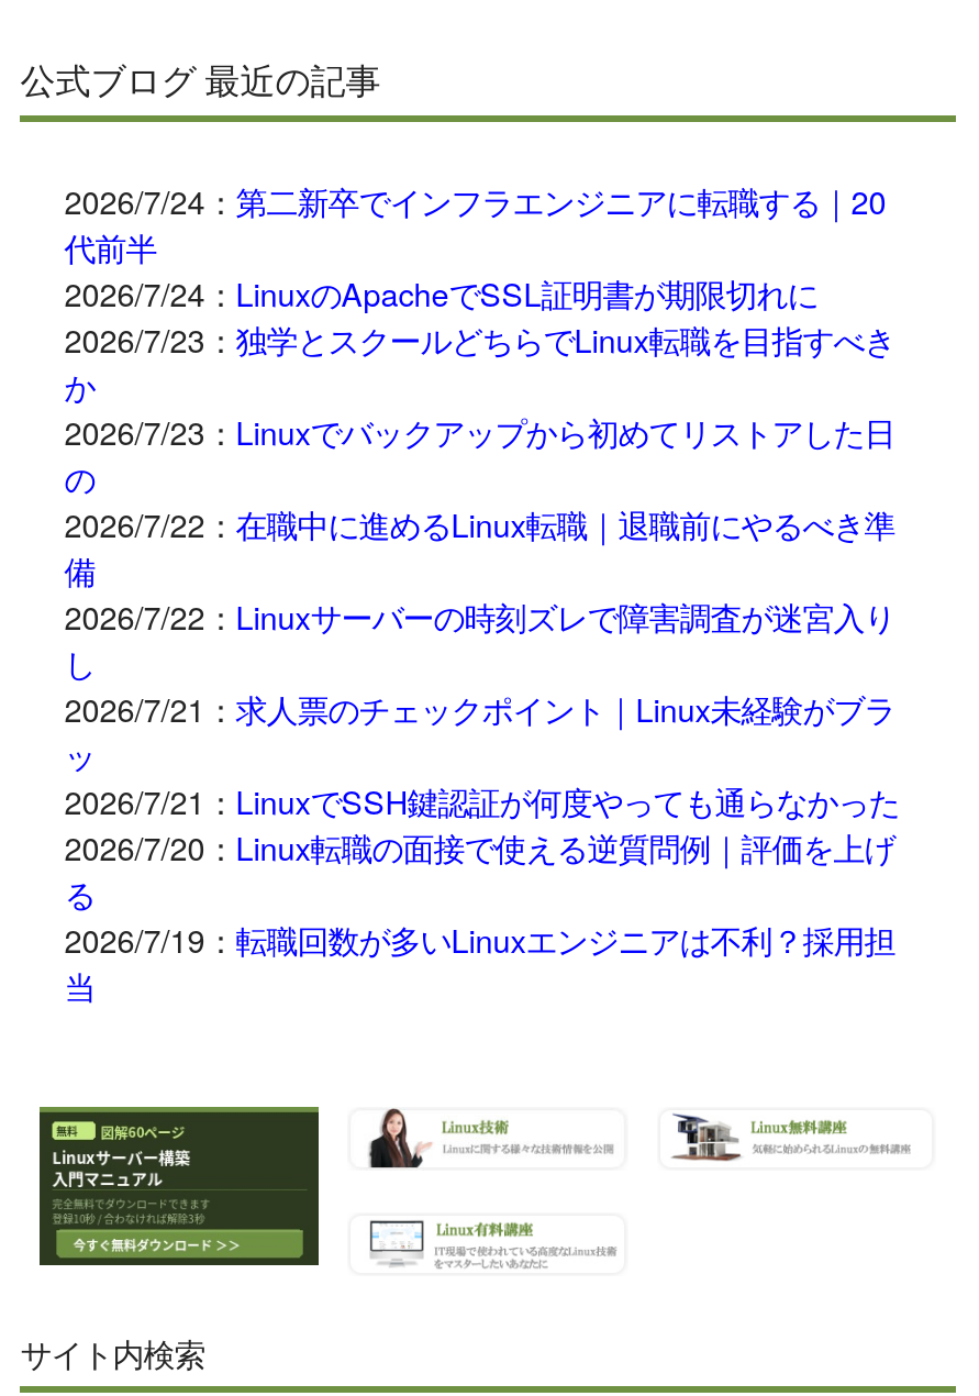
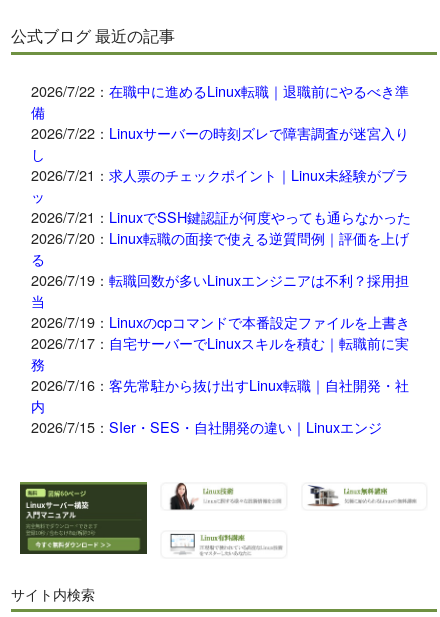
[64,176,895,499] 2026/7/24：第二新卒でインフラエンジニアに転職する｜20 | 代前半 | 2026/7/24：LinuxのApacheでSSL証明書が期限切れに | 2026/7/23：独学とスクールどちらでLinux転職を目指すべき | か | 2026/7/23：Linuxでバックアップから初めてリストアした日 | の -> none
moved [64,499,899,1007] -> [31,80,411,311]: 2026/7/22：在職中に進めるLinux転職｜退職前にやるべき準 | 備 | 2026/7/22：Linuxサーバーの時刻ズレで障害調査が迷宮入り | ... | 2026/7/19：転職回数が多いLinuxエンジニアは不利？採用担 | 当
none -> [31,311,410,437] 2026/7/19：Linuxのcpコマンドで本番設定ファイルを上書き | 2026/7/17：自宅サーバーでLinuxスキルを積む｜転職前に実 | 務 | 2026/7/16：客先常駐から抜け出すLinux転職｜自社開発・社 | 内 | 2026/7/15：SIer・SES・自社開発の違い｜Linuxエンジ

